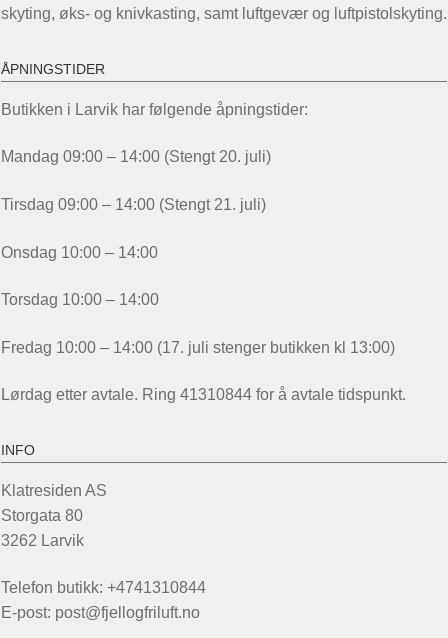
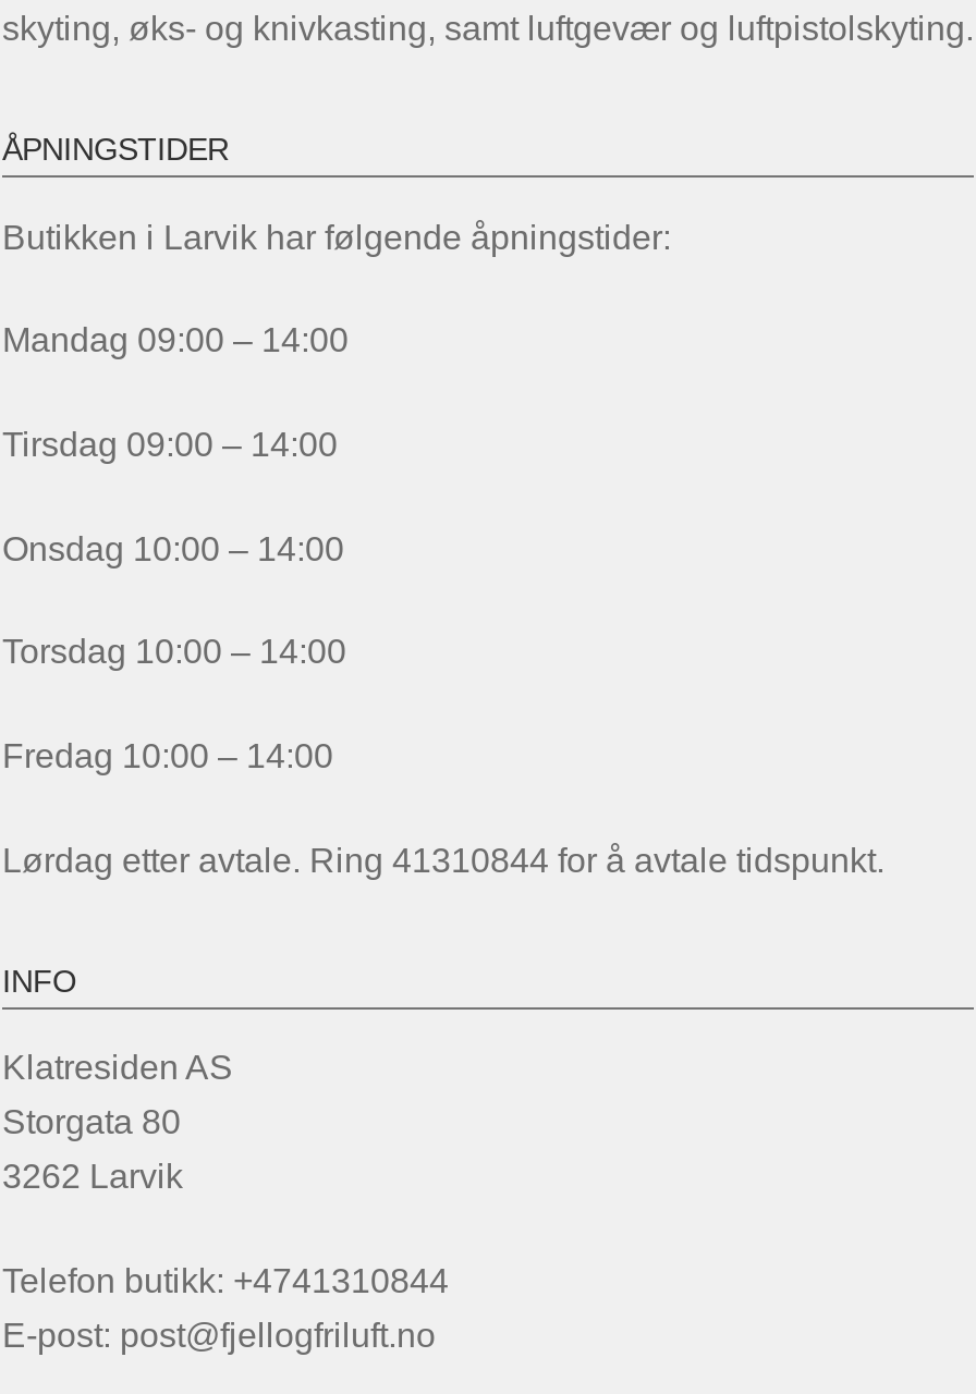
[1,148,271,165] Mandag 09:00 – 14:00 (Stengt 20. juli) -> [2,322,349,359] Mandag 09:00 – 14:00
[1,196,266,213] Tirsdag 09:00 – 14:00 (Stengt 21. juli) -> [2,426,338,463] Tirsdag 09:00 – 14:00
[1,339,395,356] Fredag 10:00 – 14:00 (17. juli stenger butikken kl 13:00) -> [2,737,333,774] Fredag 10:00 – 14:00

